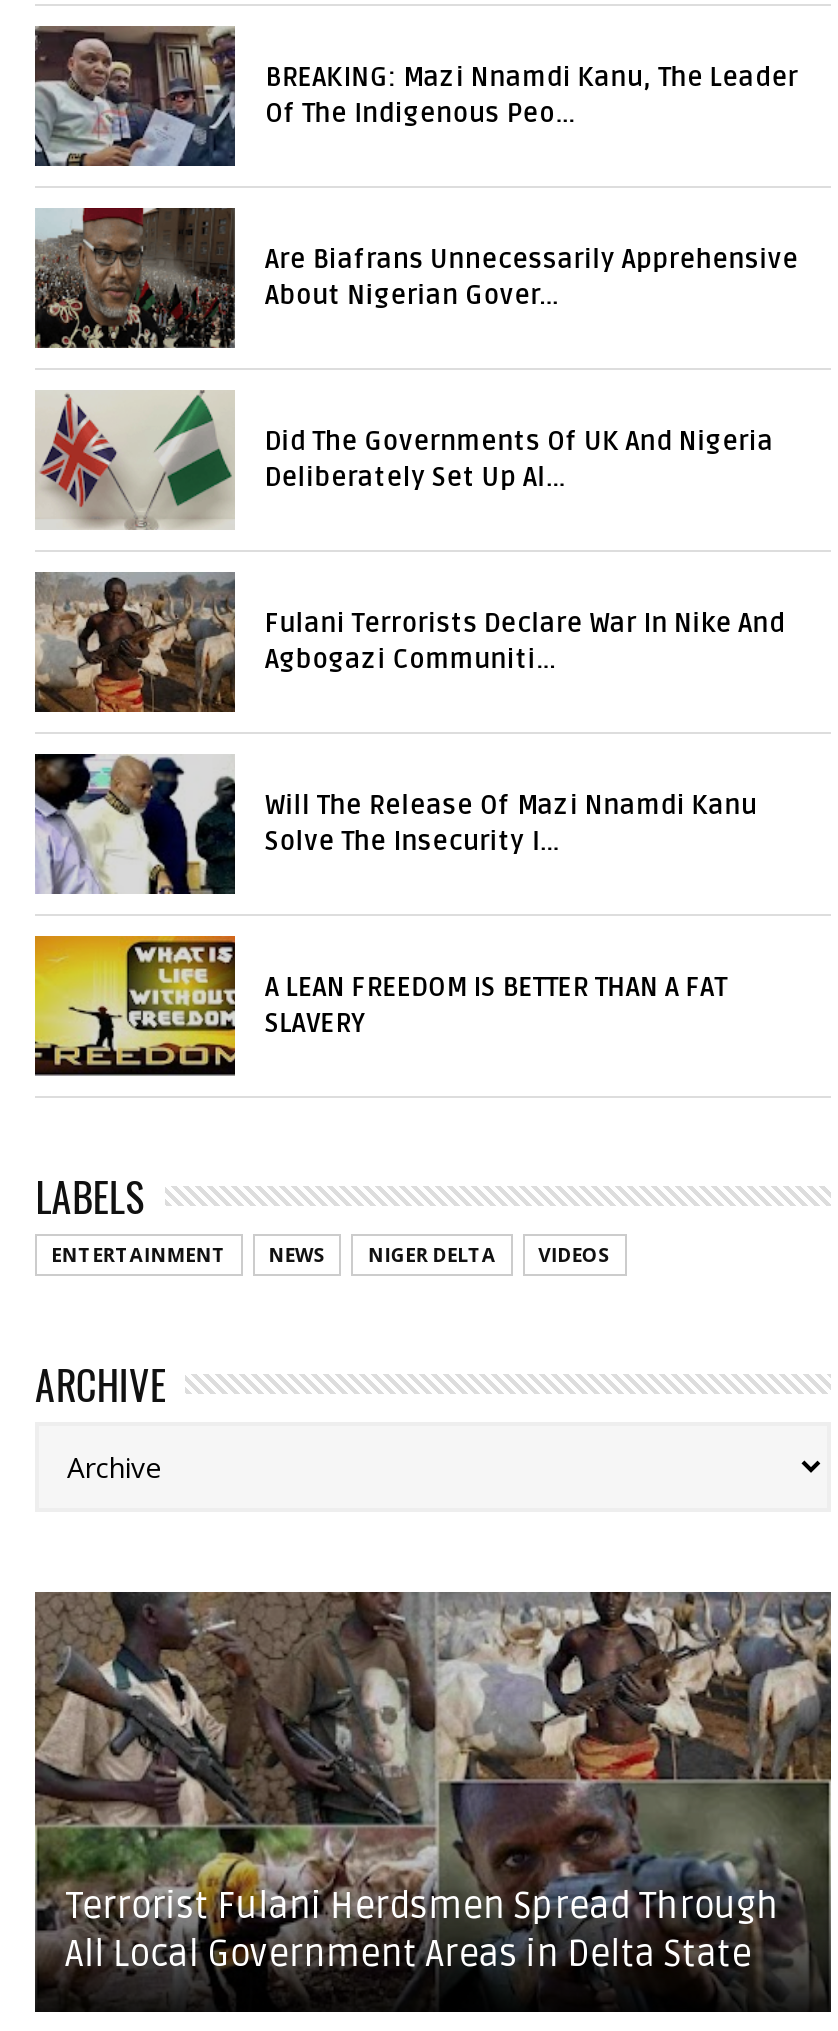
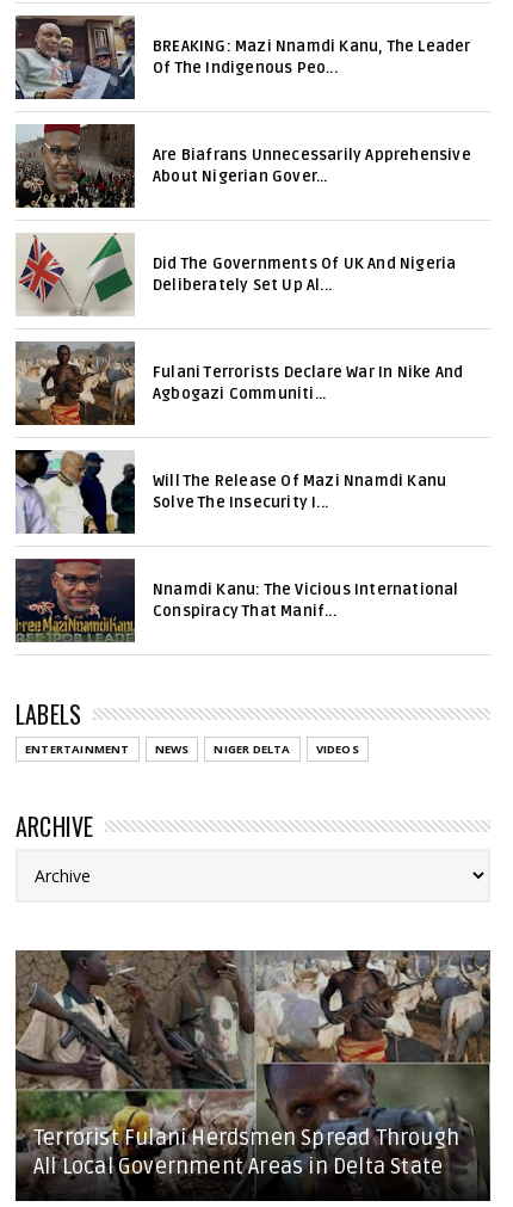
[33,934,727,1074] [image] | A LEAN FREEDOM IS BETTER THAN A FAT | SLAVERY -> [14,558,459,642] [image] | Nnamdi Kanu: The Vicious International | Conspiracy That Manif...

